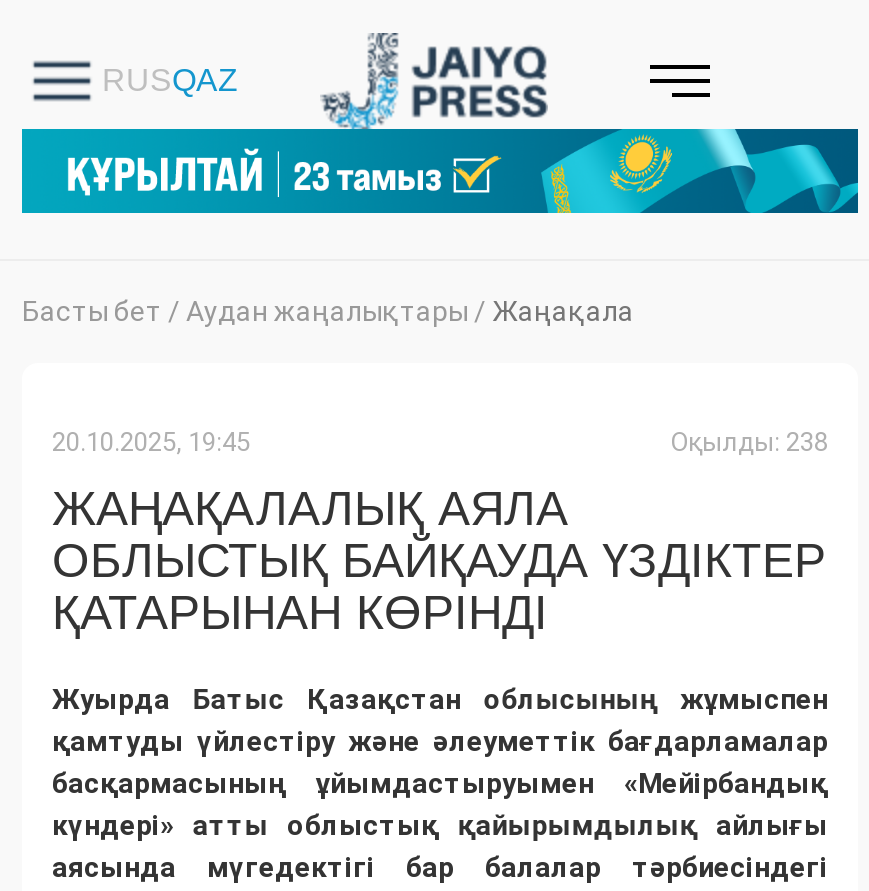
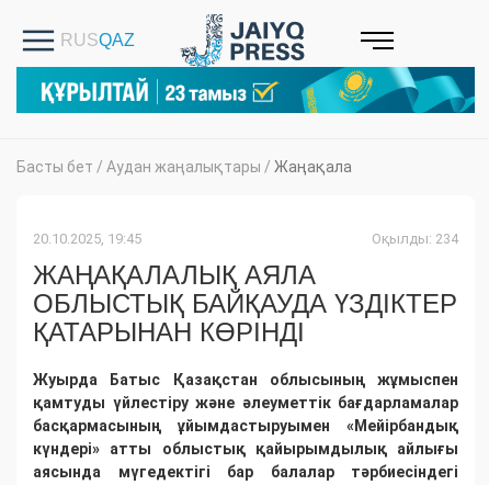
[670,427,828,457] Оқылды: 238 -> [372,231,458,247] Оқылды: 234

